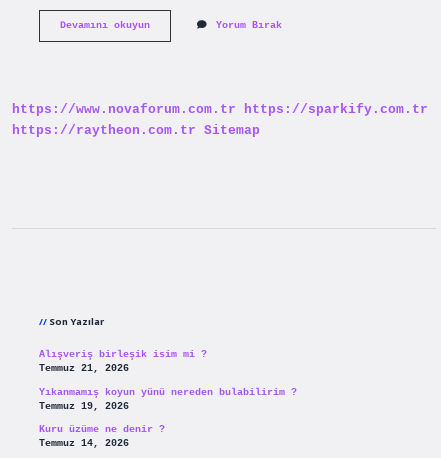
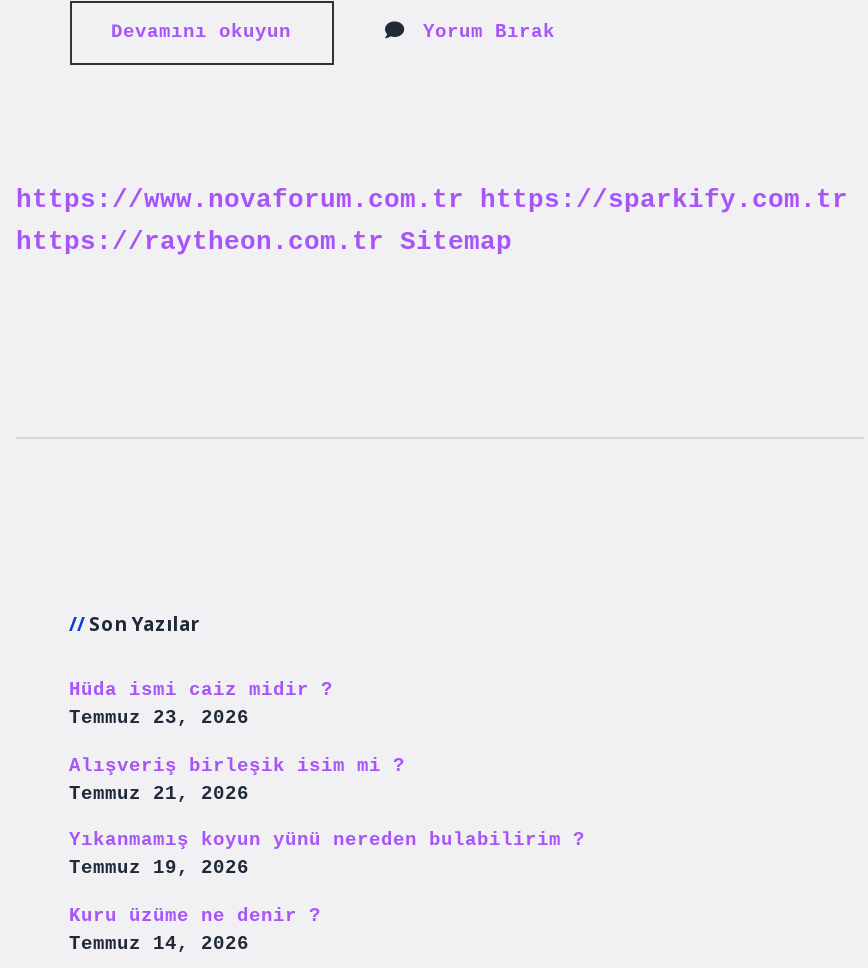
none -> [69,680,333,730] Hüda ismi caiz midir ? | Temmuz 23, 2026

